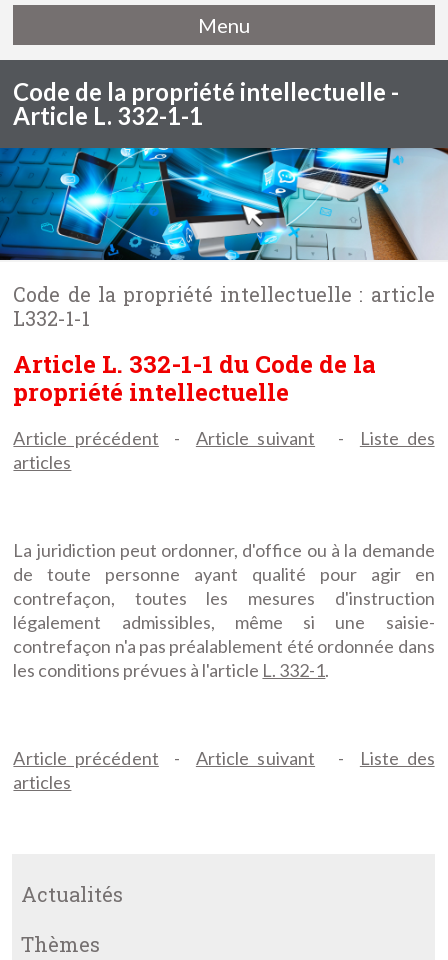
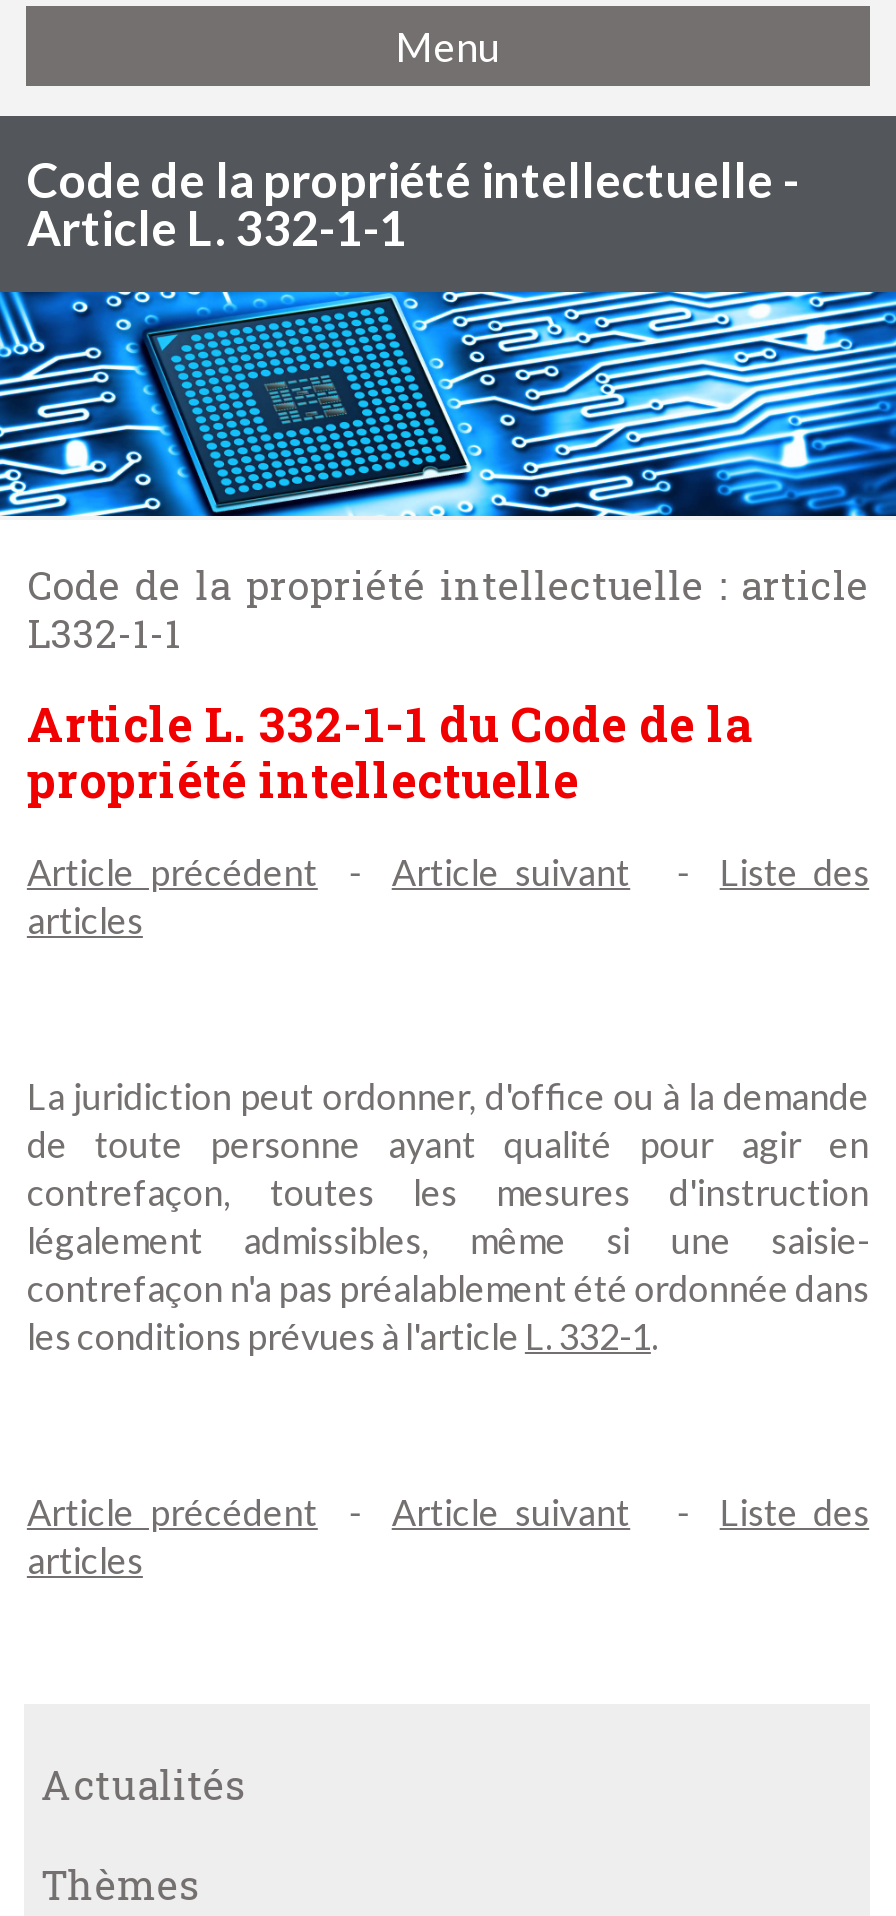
[3,147,445,261] [image] -> [6,290,890,518] [image]

